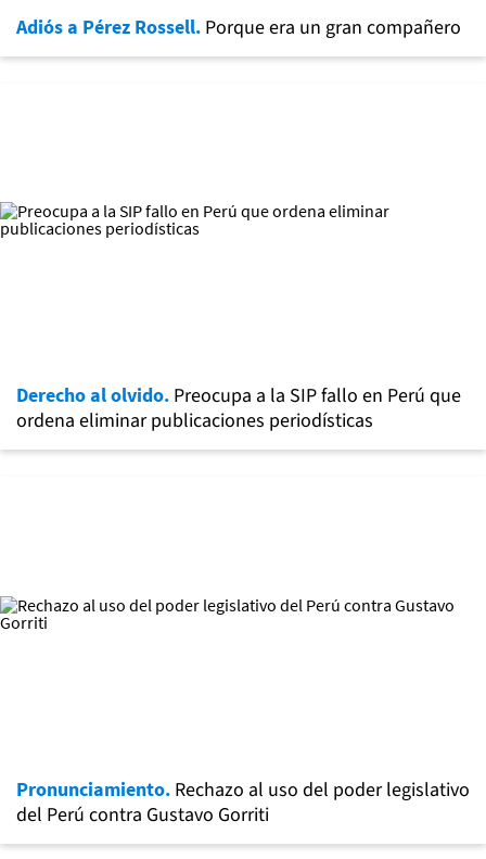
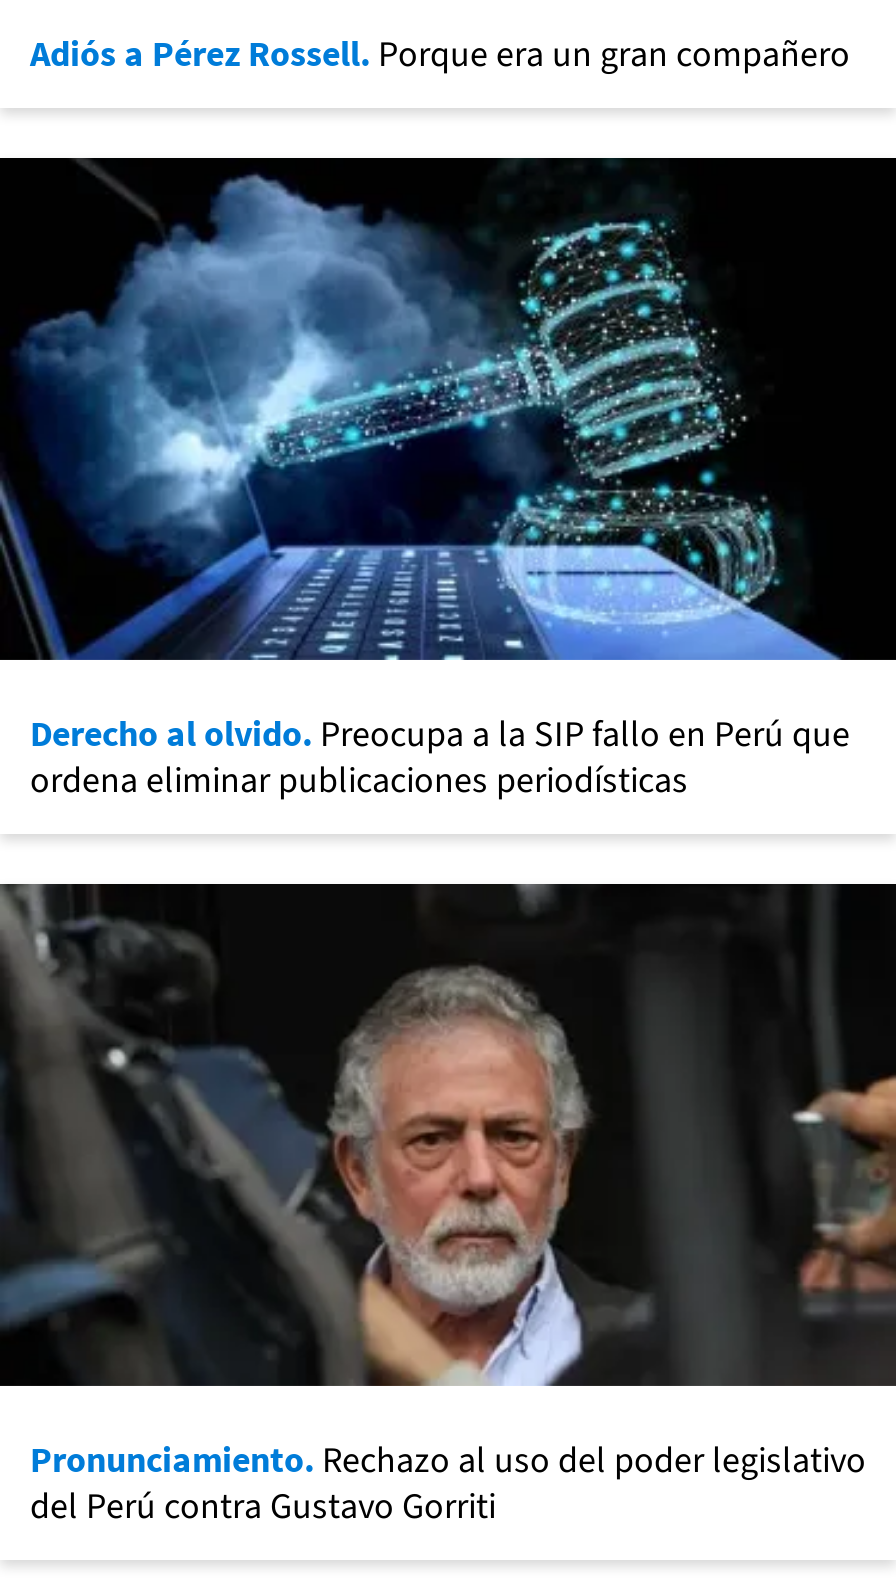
none -> [6,156,890,662] [image]
none -> [6,882,890,1388] [image]

